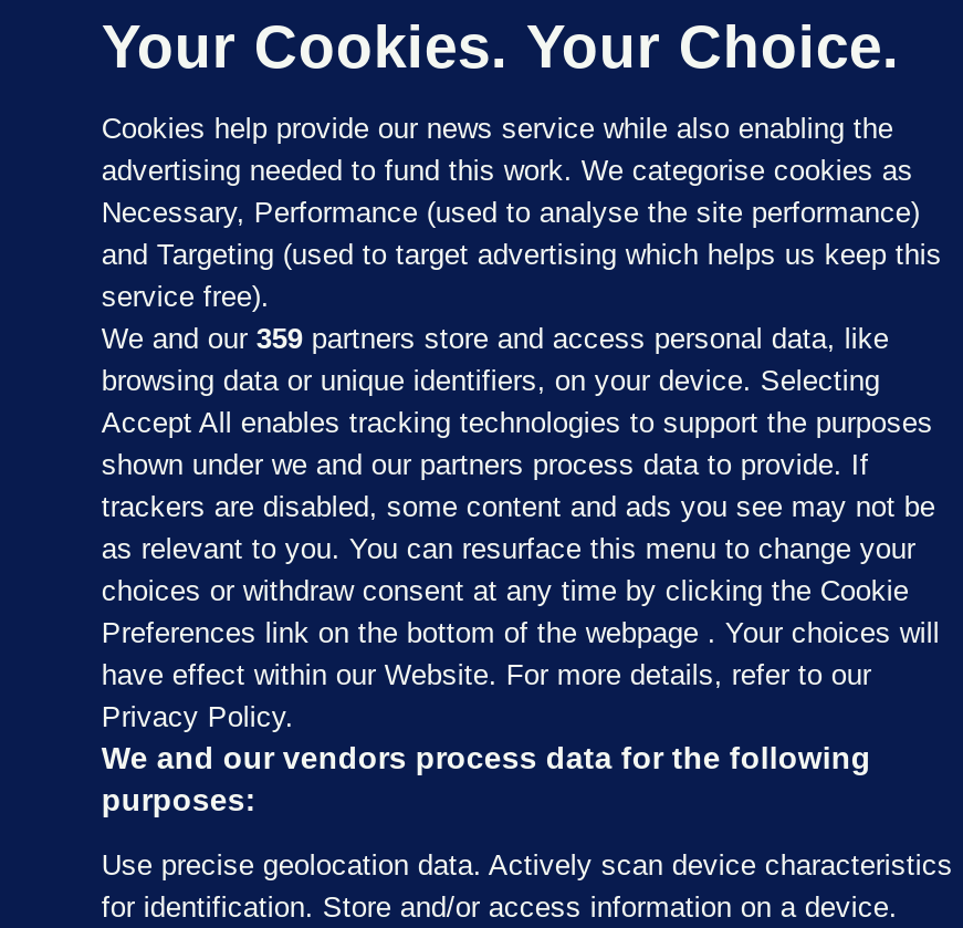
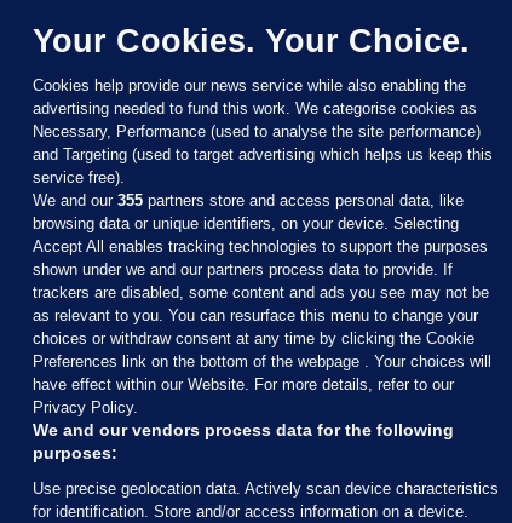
[101,322,889,355] We and our 359 partners store and access personal data, like -> [33,191,464,209] We and our 355 partners store and access personal data, like

